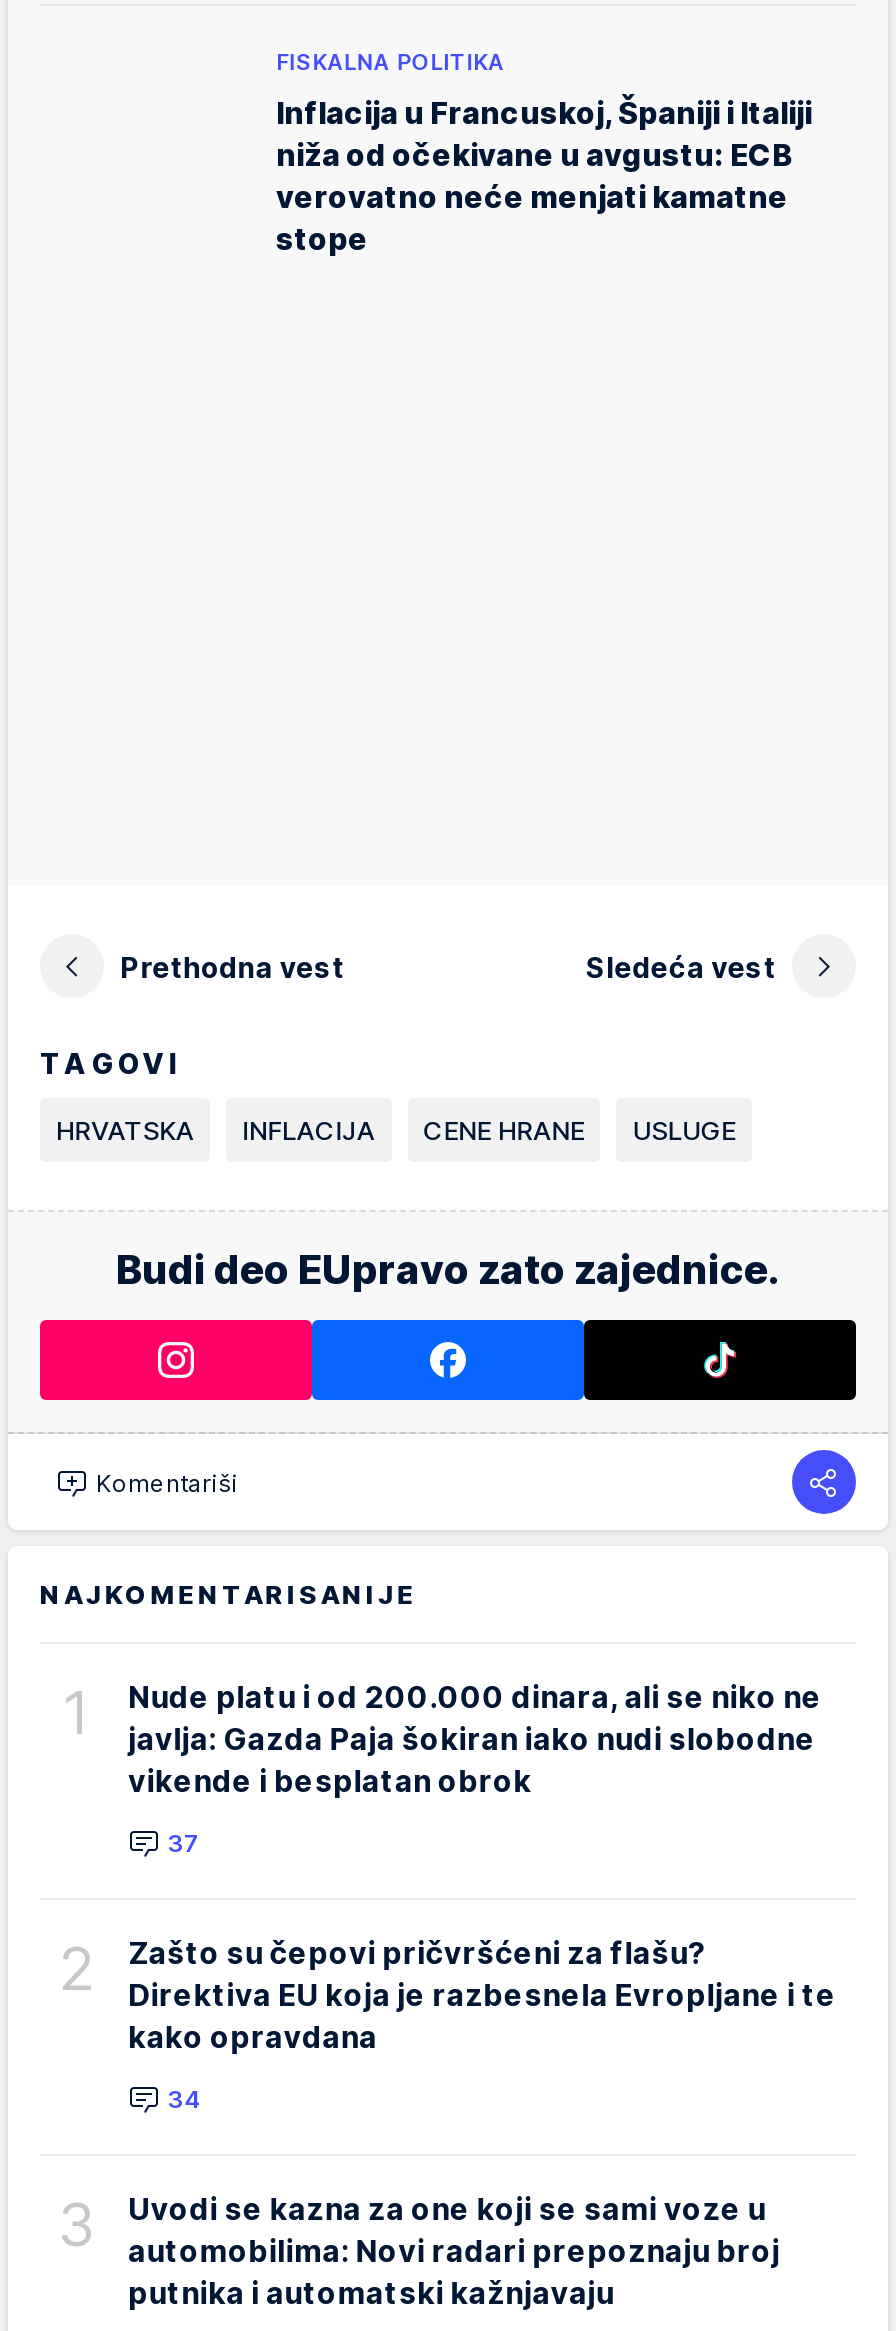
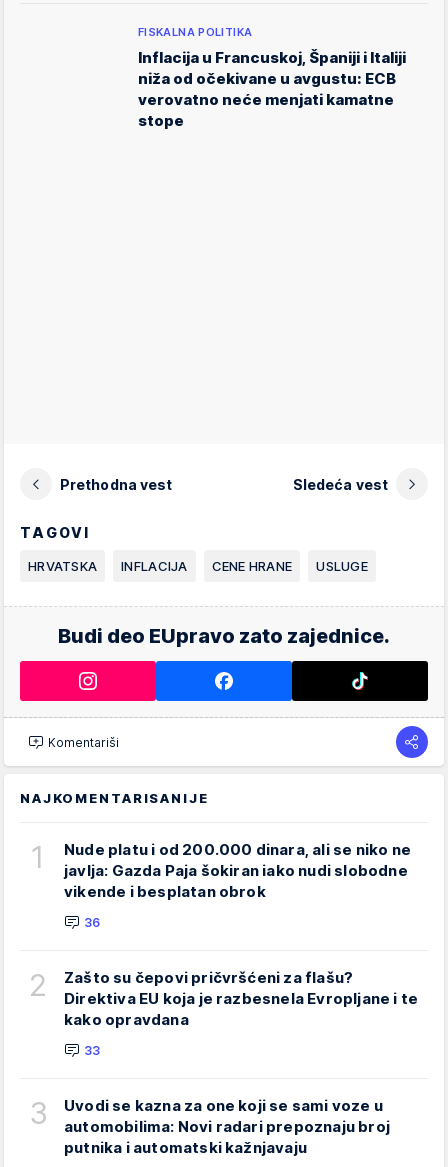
[168,1827,200,1857] 37 -> [84,914,100,929] 36
[168,2083,200,2113] 34 -> [84,1042,100,1057] 33

